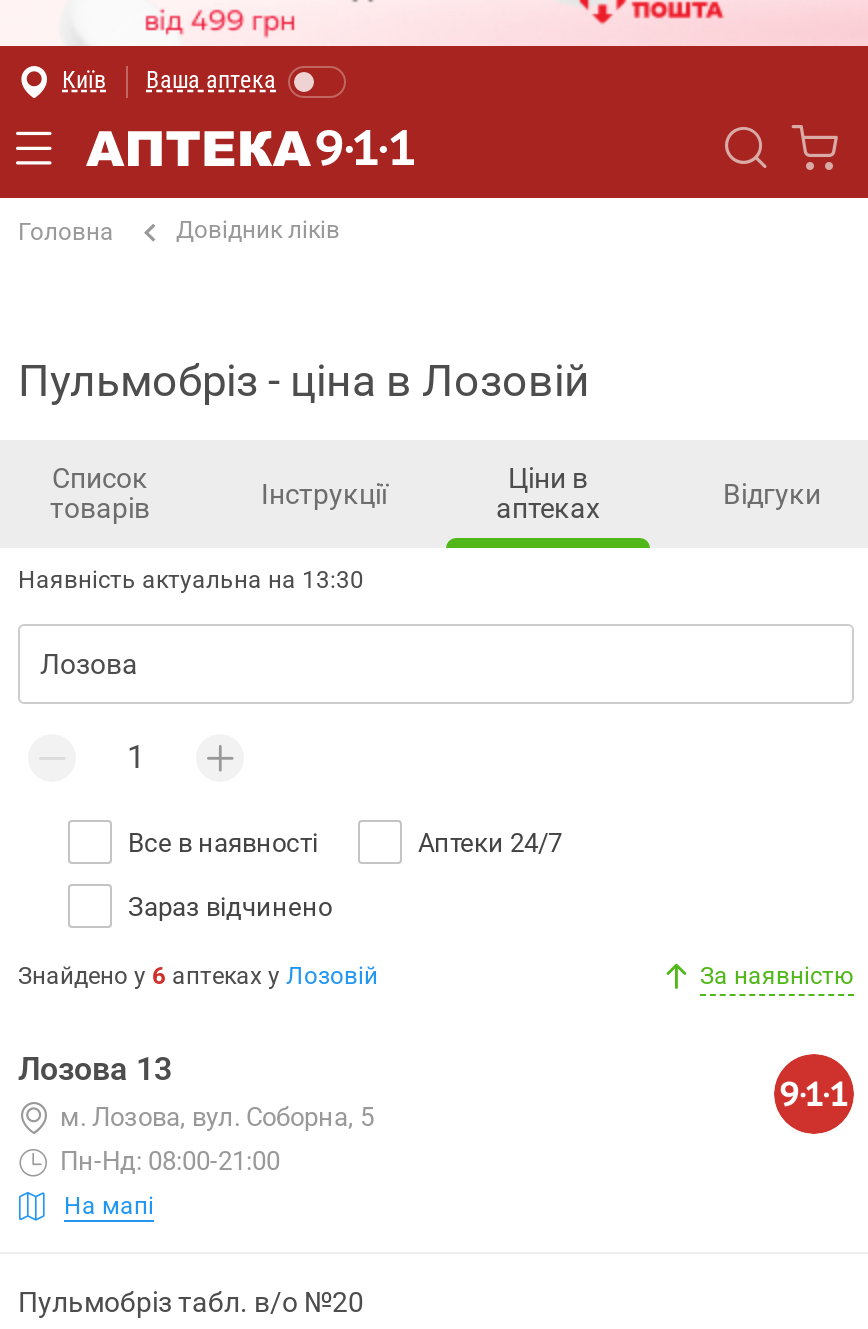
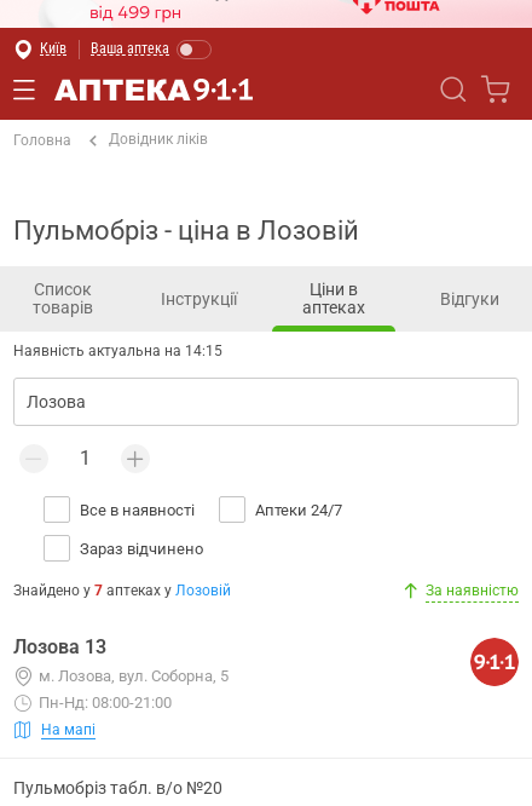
[18,566,364,594] Наявність актуальна на 13:30 -> [13,342,222,359] Наявність актуальна на 14:15
[18,962,378,990] Знайдено у 6 аптеках у Лозовій -> [13,582,231,599] Знайдено у 7 аптеках у Лозовій

